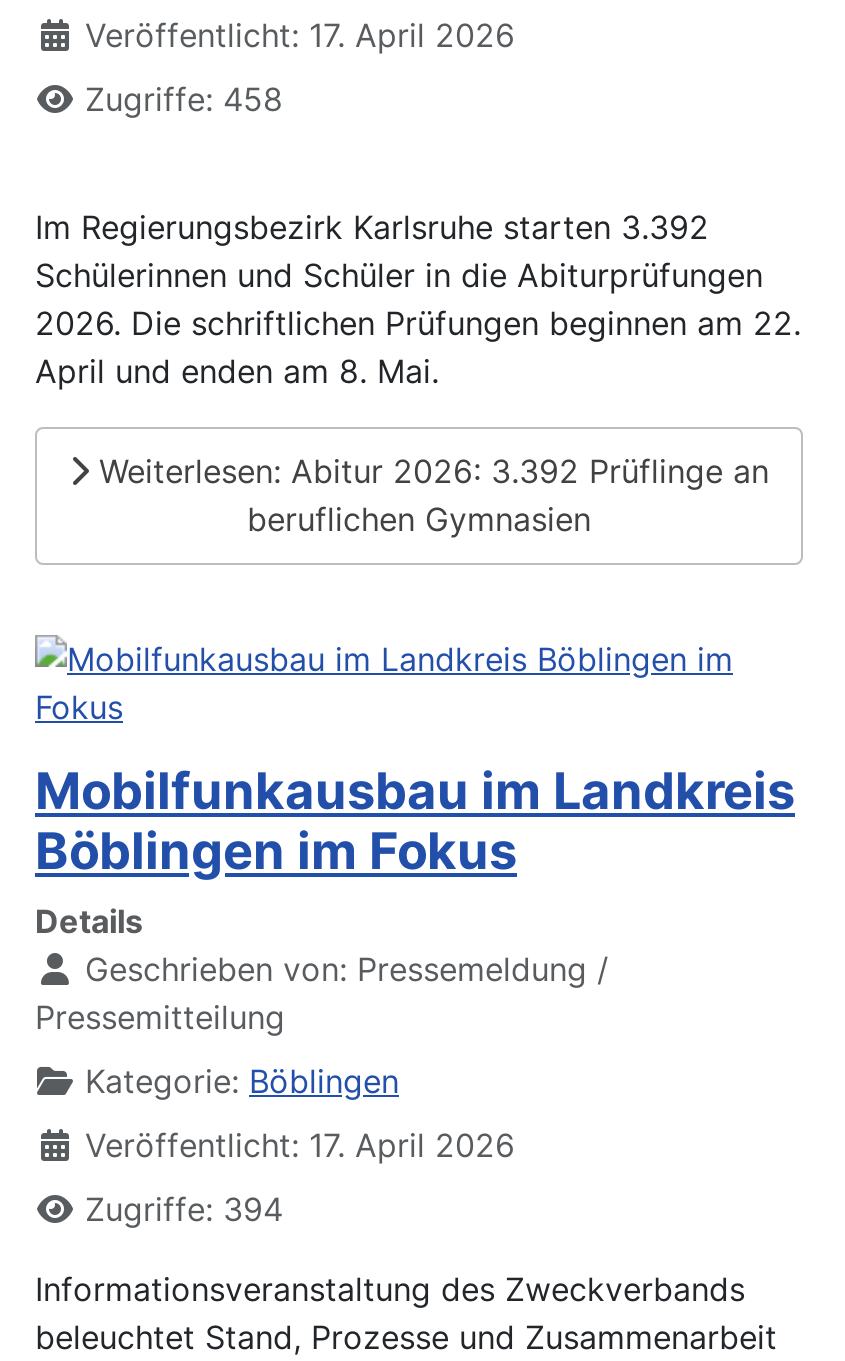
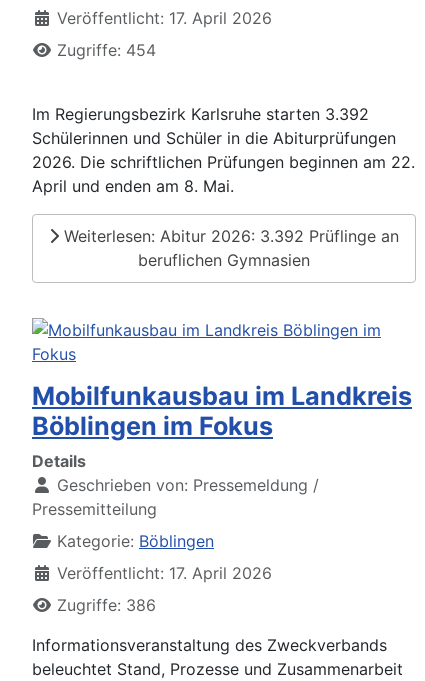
[85,79,283,119] Zugriffe: 458 -> [57,40,156,60] Zugriffe: 454
[85,1189,283,1229] Zugriffe: 394 -> [57,595,156,615] Zugriffe: 386

